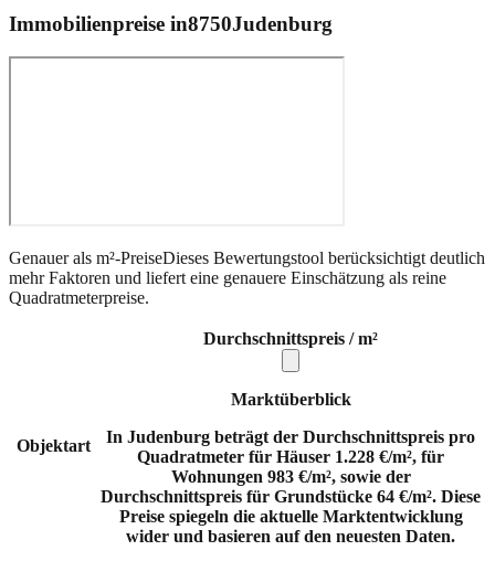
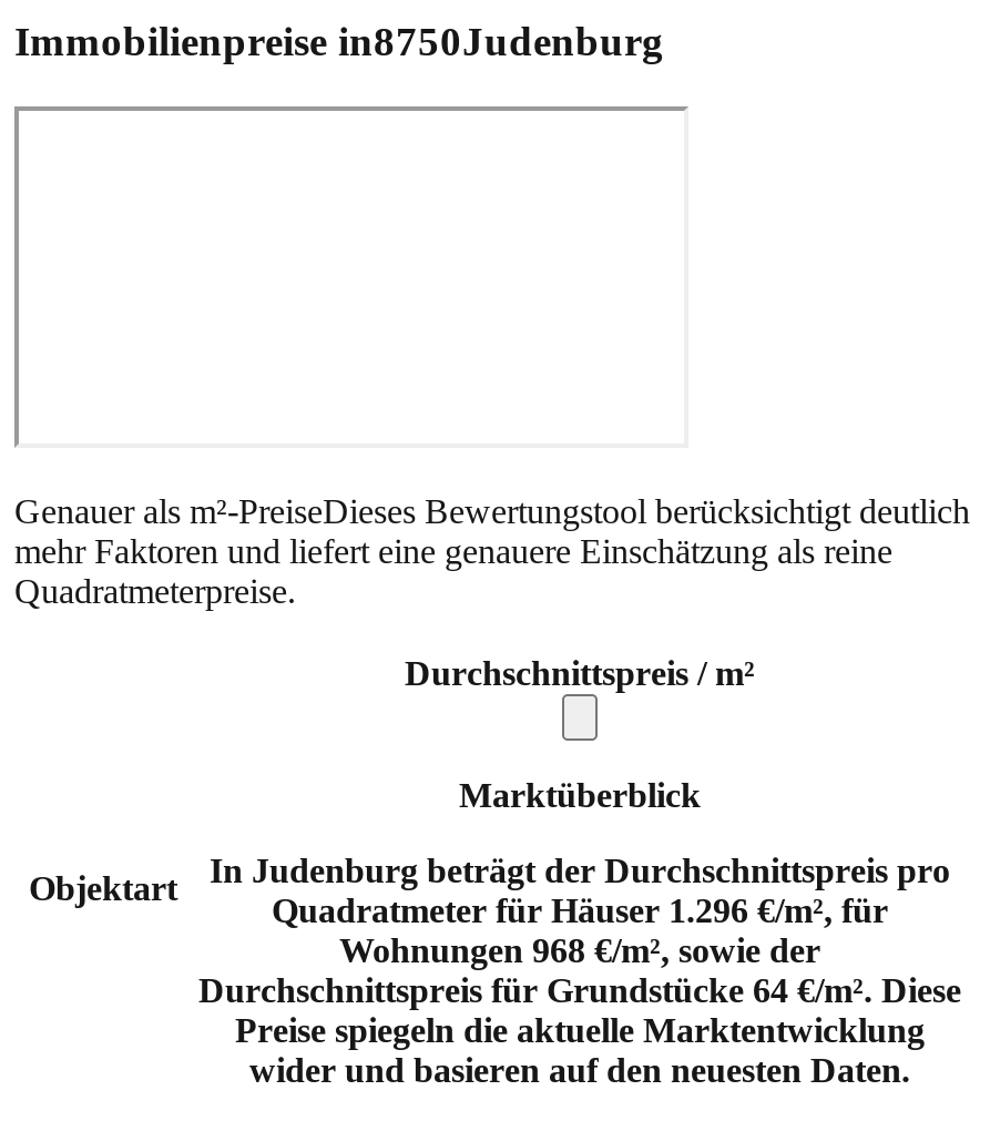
[137,448,444,466] Quadratmeter für Häuser 1.228 €/m², für -> [272,892,888,930] Quadratmeter für Häuser 1.296 €/m², für
[171,468,410,486] Wohnungen 983 €/m², sowie der -> [339,932,820,970] Wohnungen 968 €/m², sowie der

